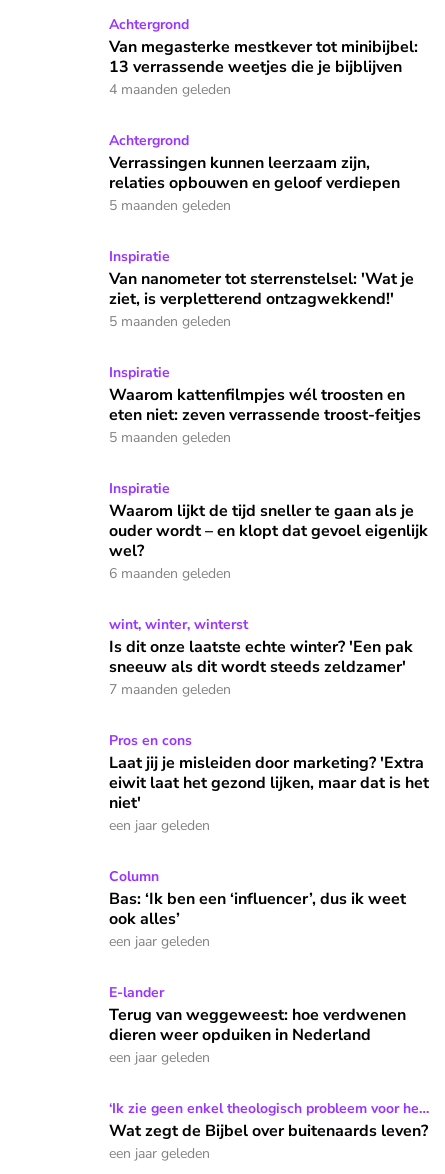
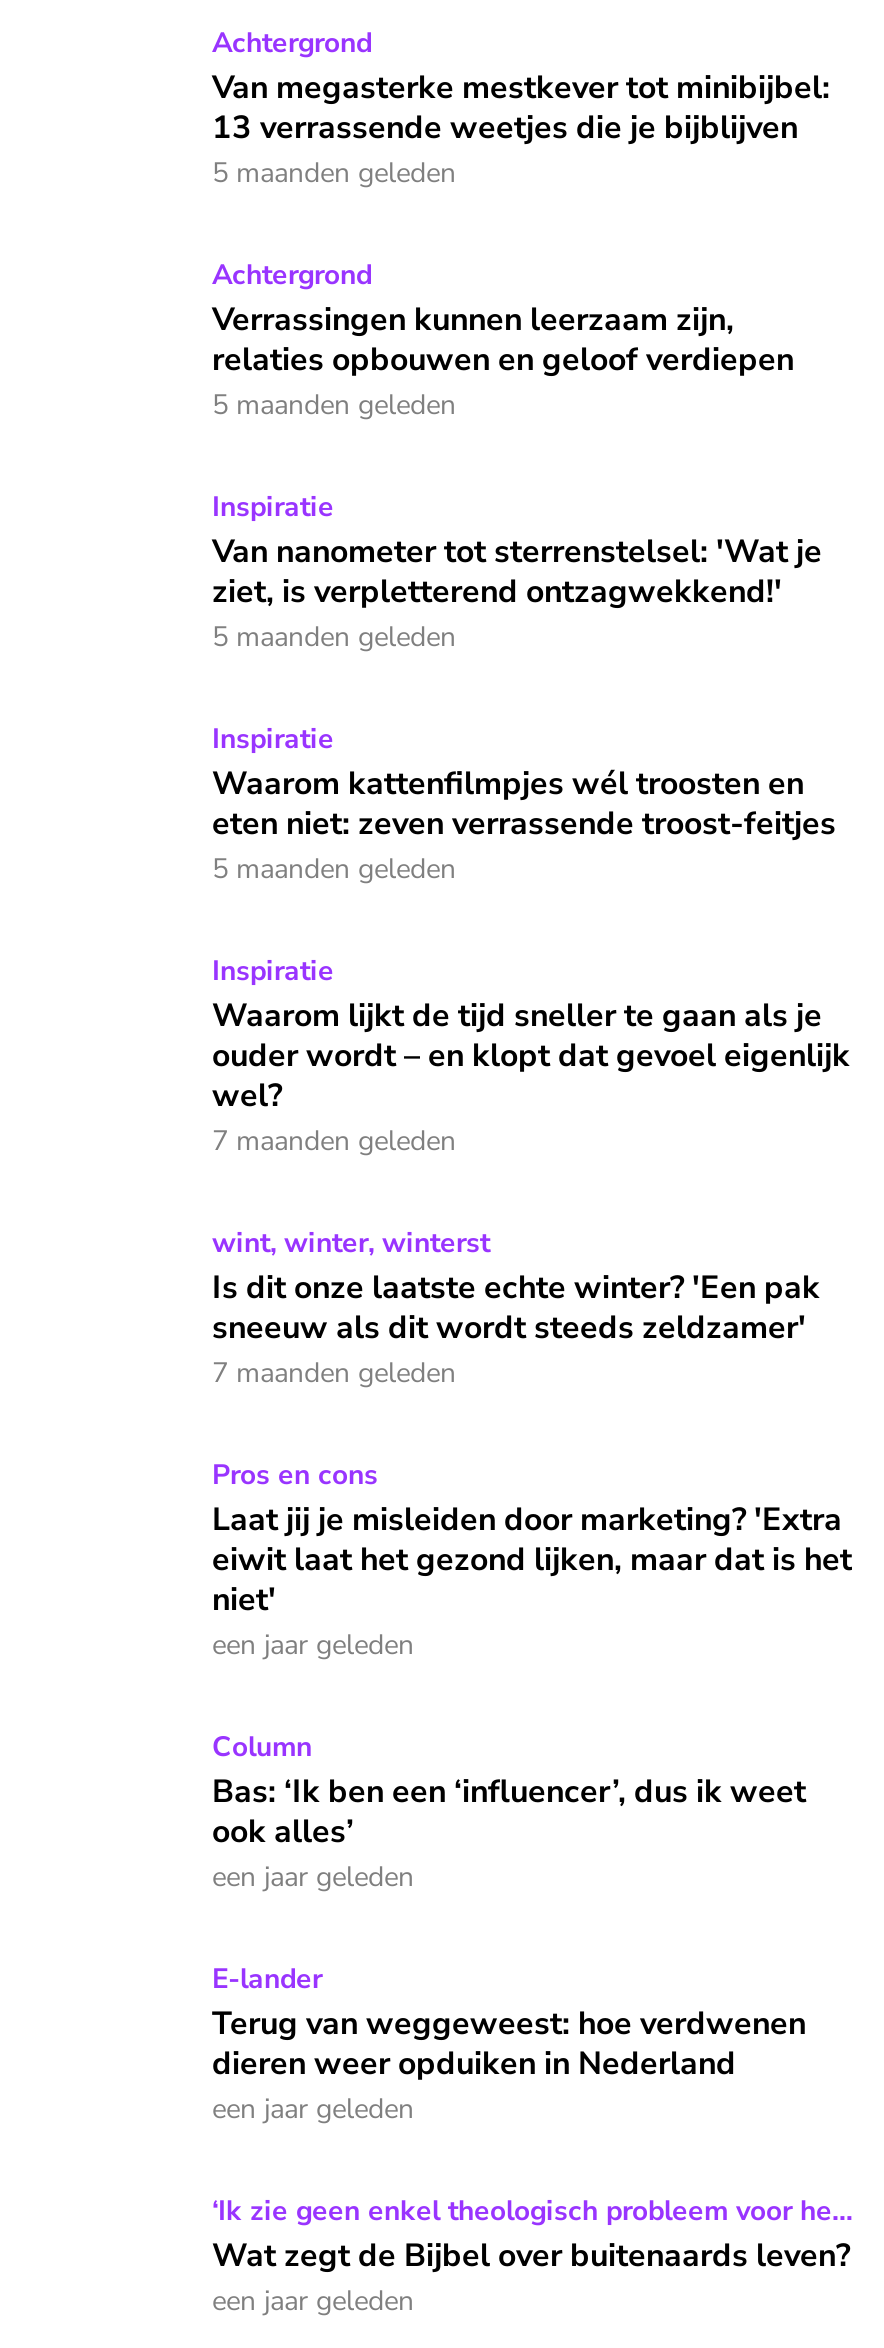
[109,80,231,99] 4 maanden geleden -> [212,154,456,192] 5 maanden geleden
[109,564,231,583] 6 maanden geleden -> [212,1122,456,1160] 7 maanden geleden

